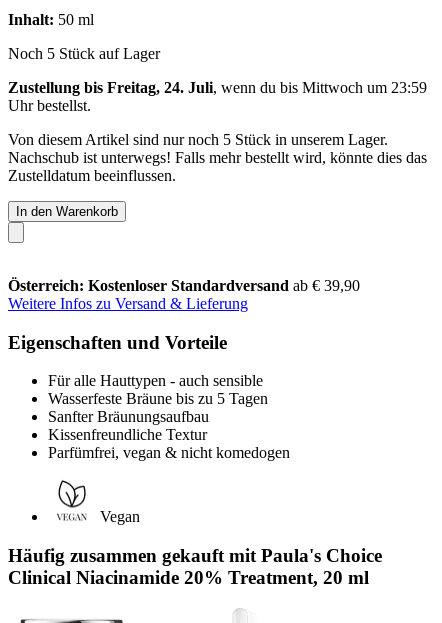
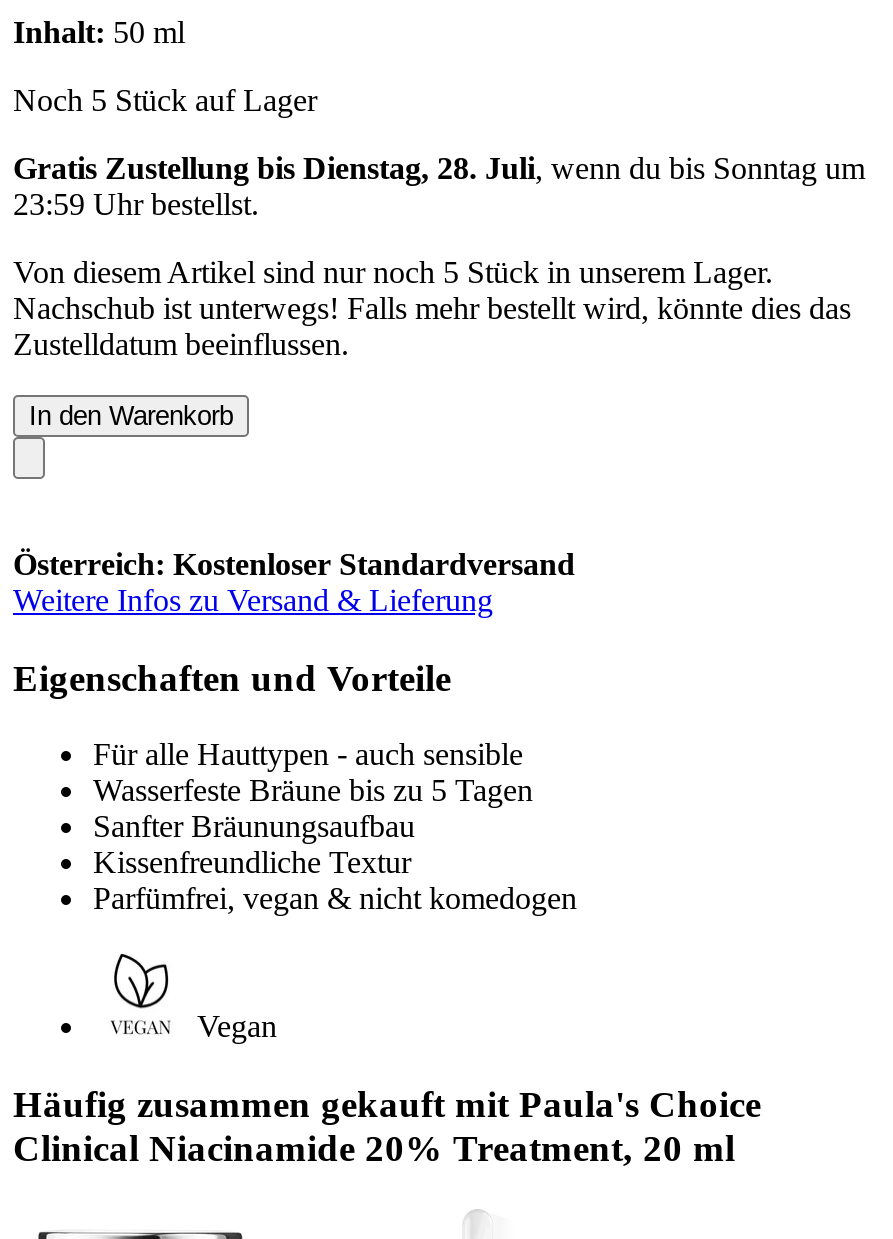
[8,79,427,114] Zustellung bis Freitag, 24. Juli, wenn du bis Mittwoch um 23:59 | Uhr bestellst. -> [13,151,865,221] Gratis Zustellung bis Dienstag, 28. Juli, wenn du bis Sonntag um | 23:59 Uhr bestellst.
[8,277,360,294] Österreich: Kostenloser Standardversand ab € 39,90 -> [13,547,575,581] Österreich: Kostenloser Standardversand

